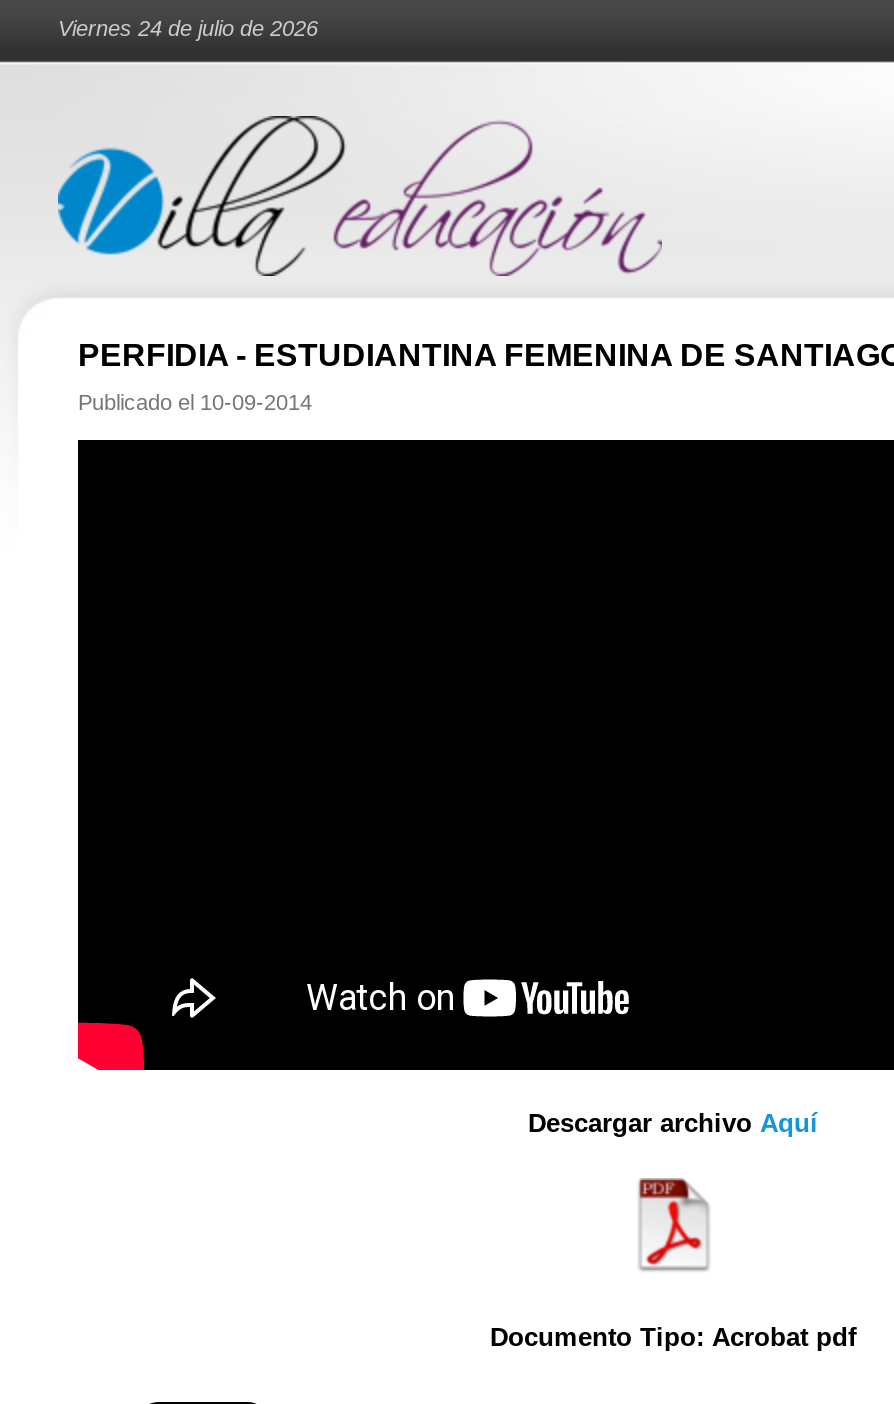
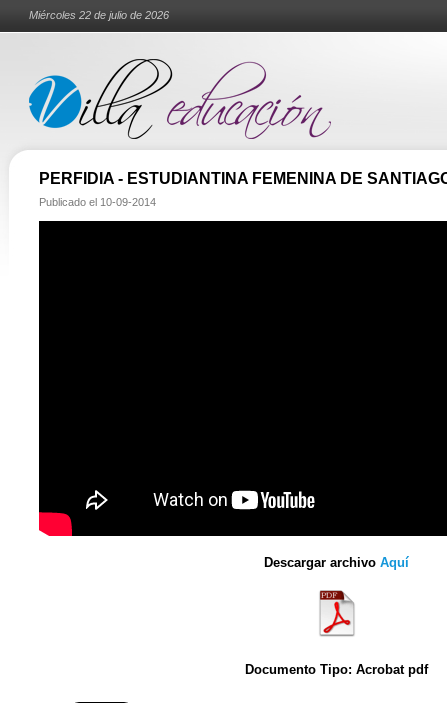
[58,16,318,40] Viernes 24 de julio de 2026 -> [29,9,169,21] Miércoles 22 de julio de 2026

